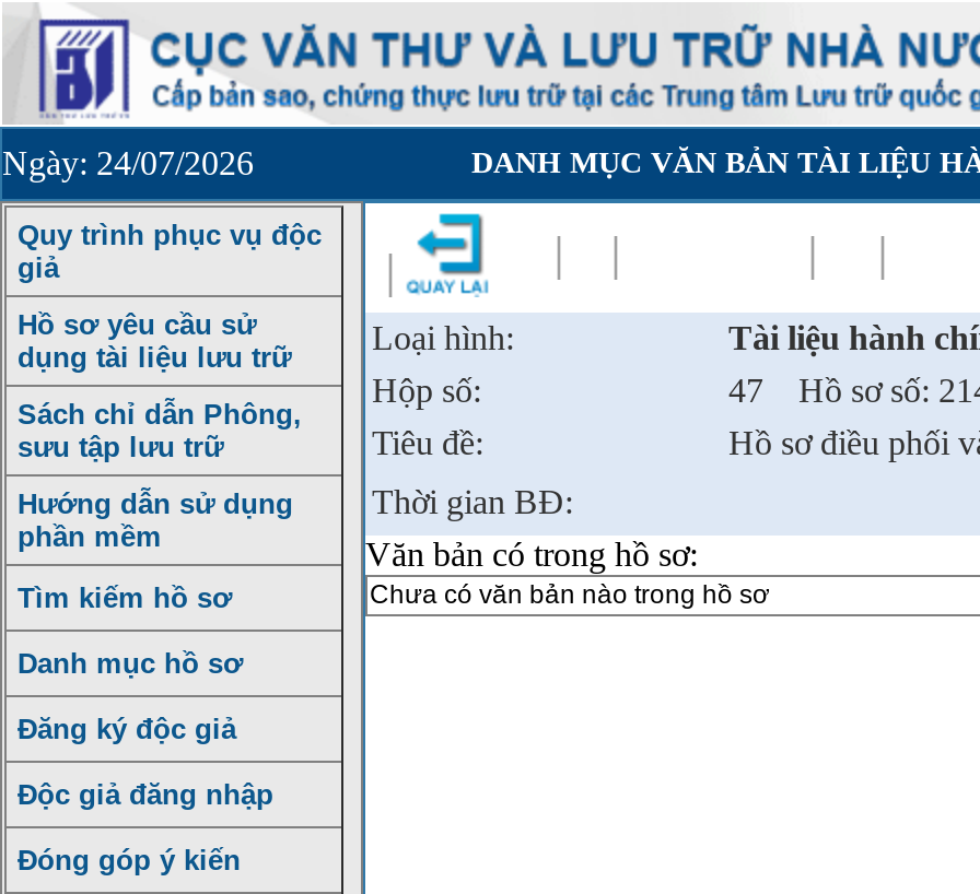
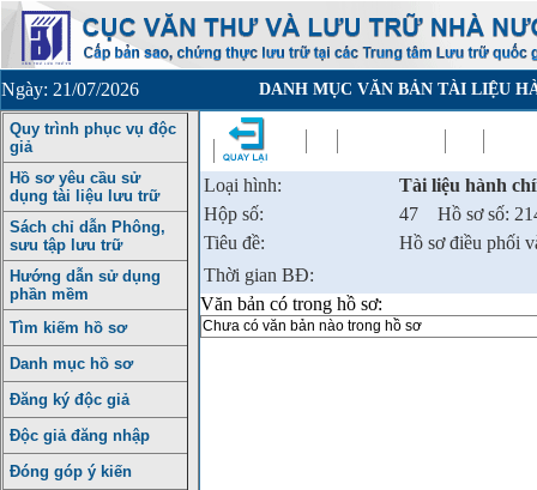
[2,144,254,181] Ngày: 24/07/2026 -> [1,79,139,99] Ngày: 21/07/2026

